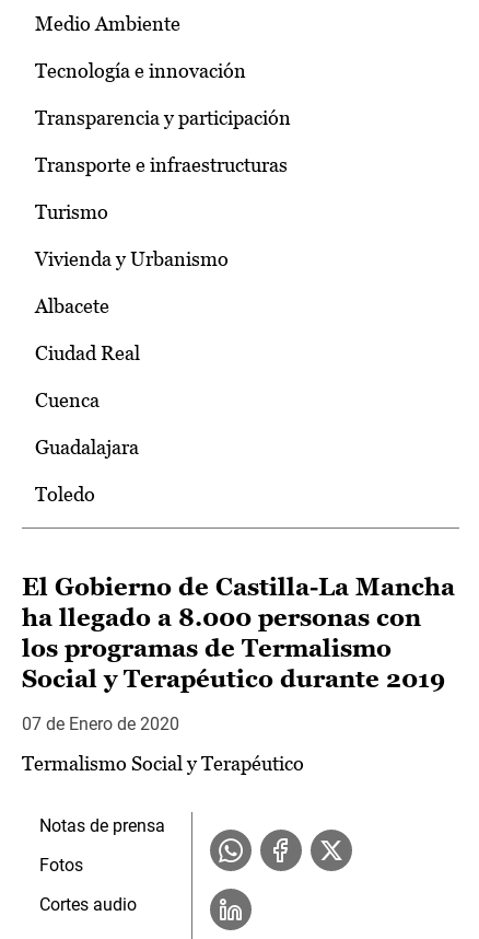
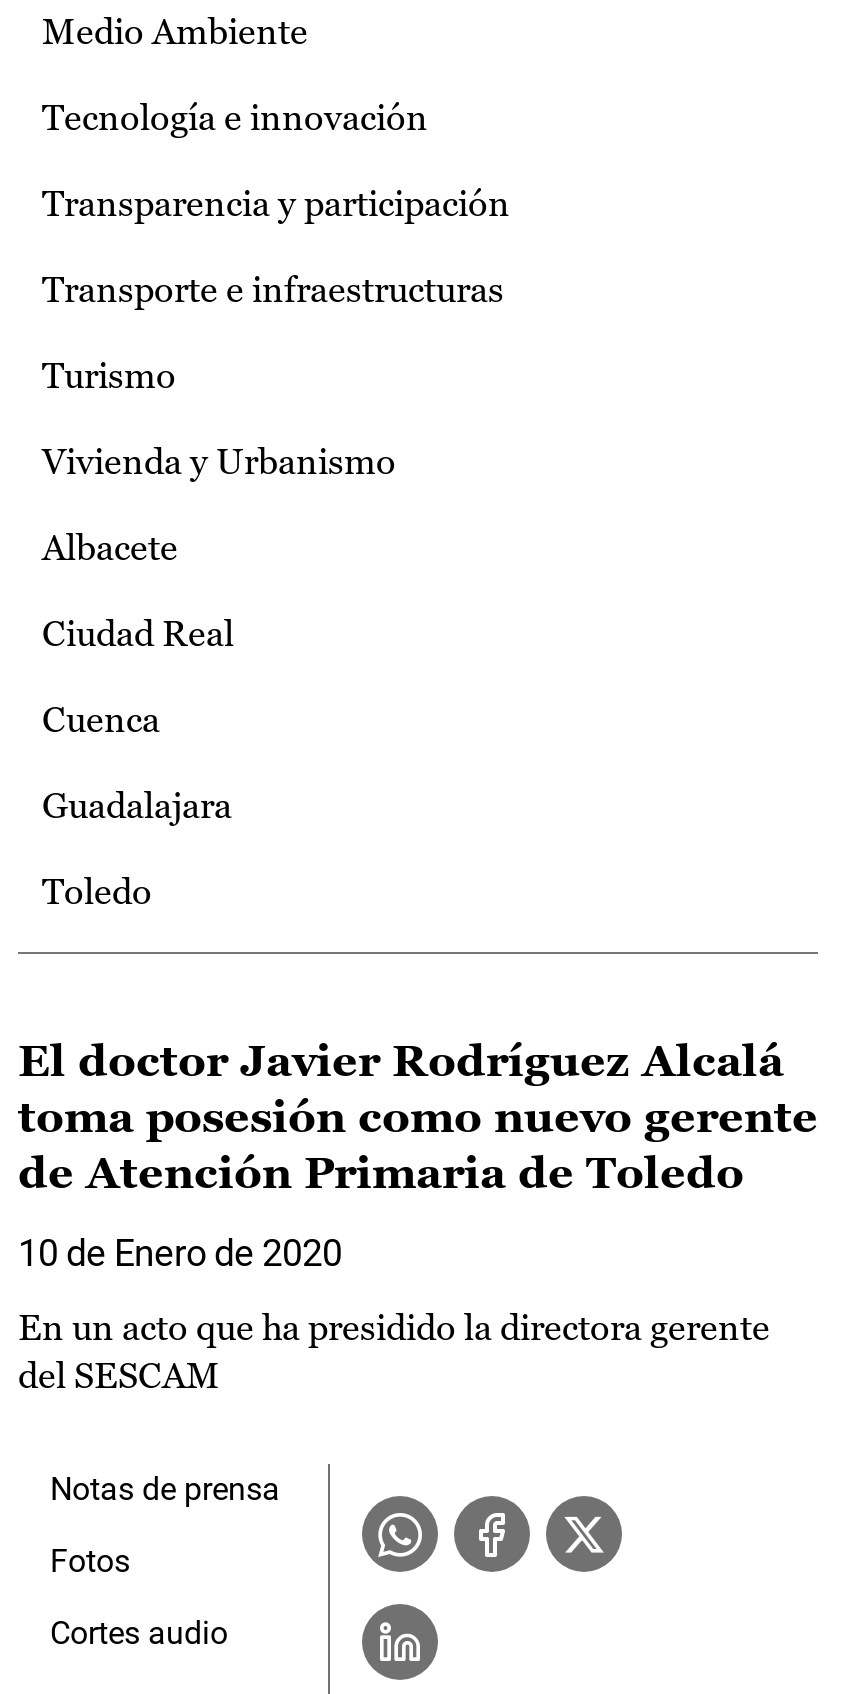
[22,574,455,693] El Gobierno de Castilla-La Mancha | ha llegado a 8.000 personas con | los programas de Termalismo | Social y Terapéutico durante 2019 -> [18,1036,818,1198] El doctor Javier Rodríguez Alcalá | toma posesión como nuevo gerente | de Atención Primaria de Toledo
[22,714,179,734] 07 de Enero de 2020 -> [18,1232,342,1274] 10 de Enero de 2020
[22,752,304,775] Termalismo Social y Terapéutico -> [18,1306,770,1396] En un acto que ha presidido la directora gerente | del SESCAM

